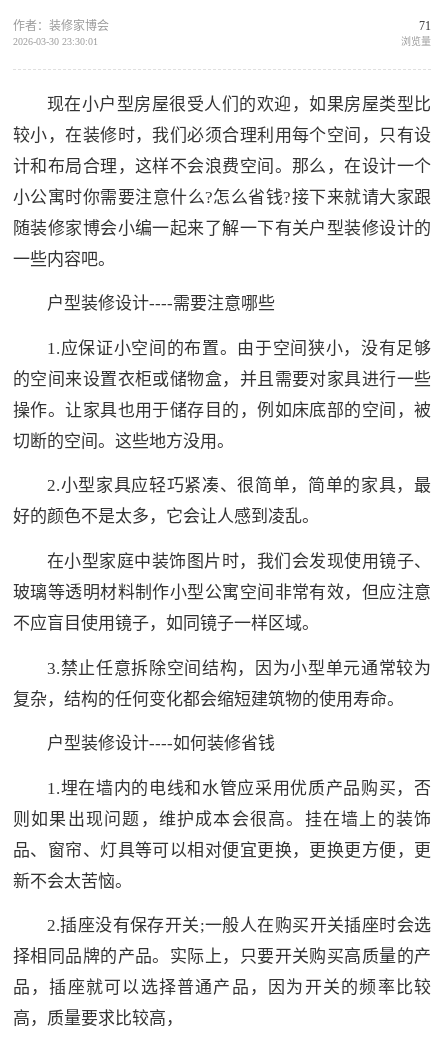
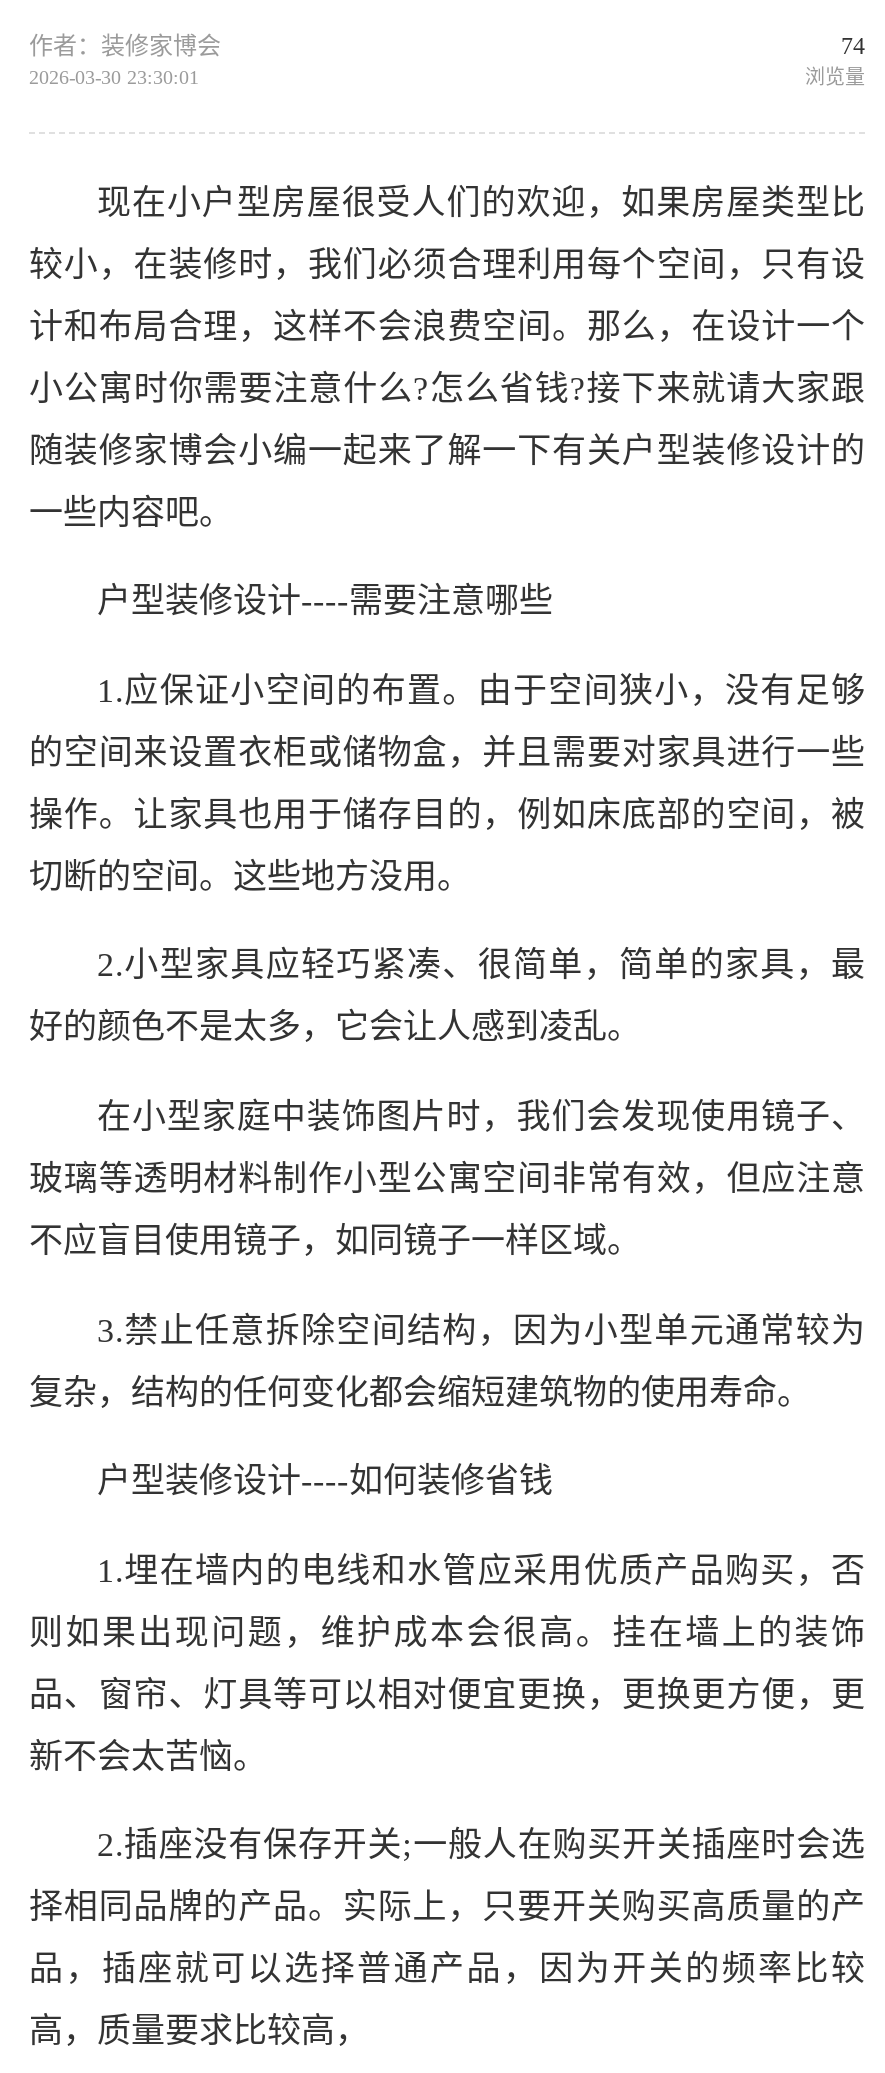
[419,19,431,33] 71 -> [841,32,865,60] 74

